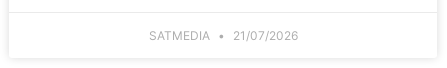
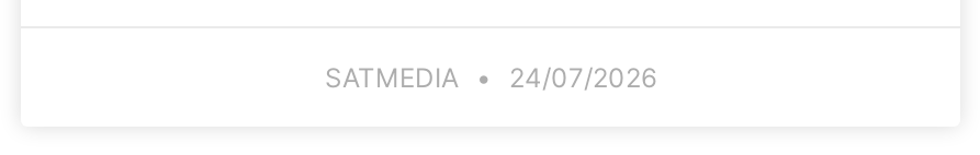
[148,28,297,43] SATMEDIA 21/07/2026 -> [325,61,656,94] SATMEDIA 24/07/2026

